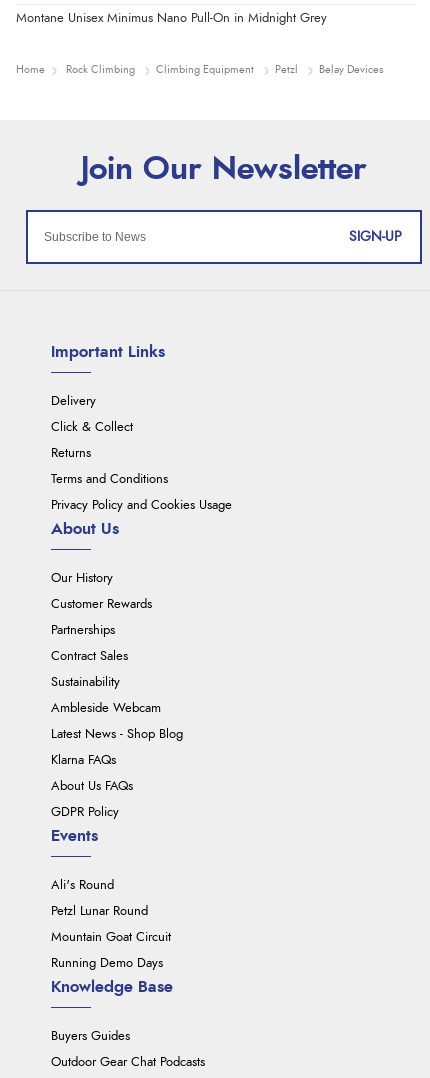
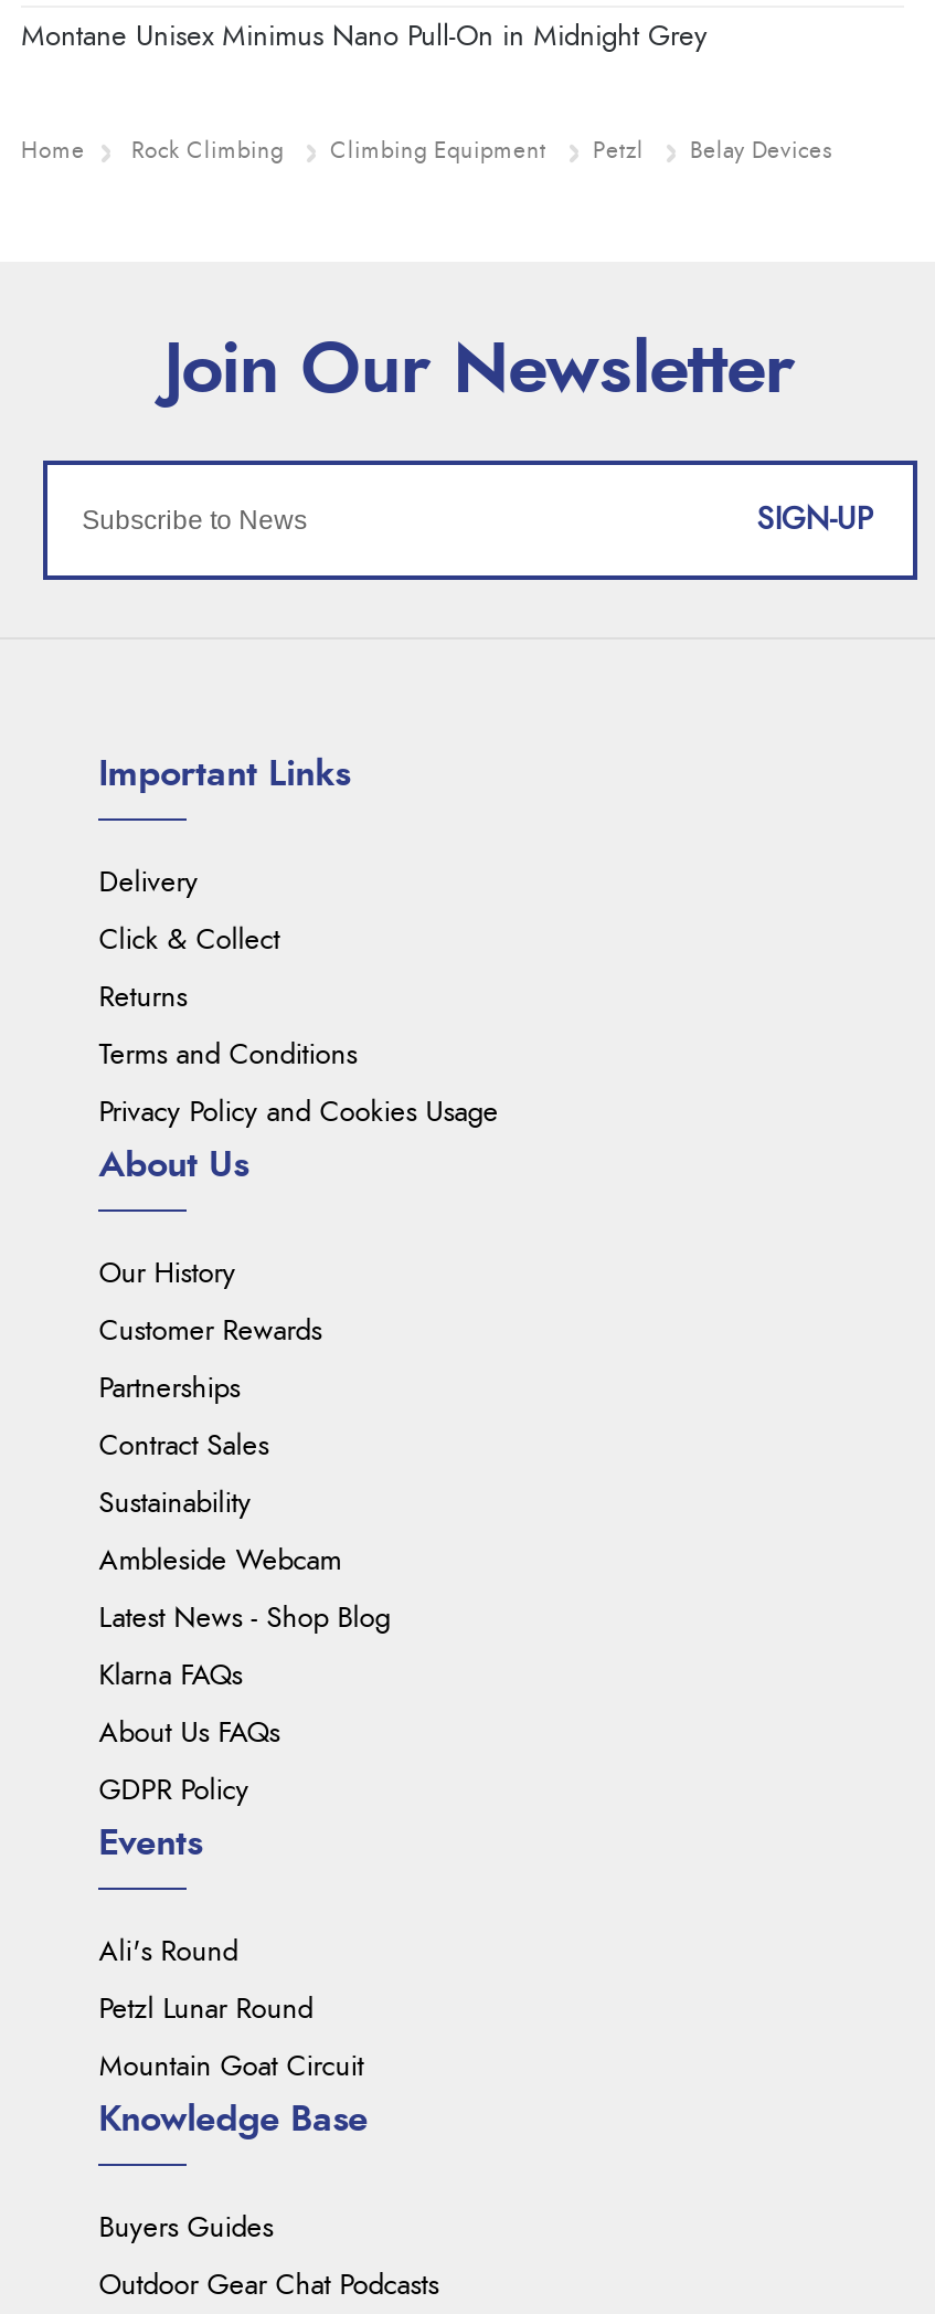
[51,957,163,970] Running Demo Days -> none

